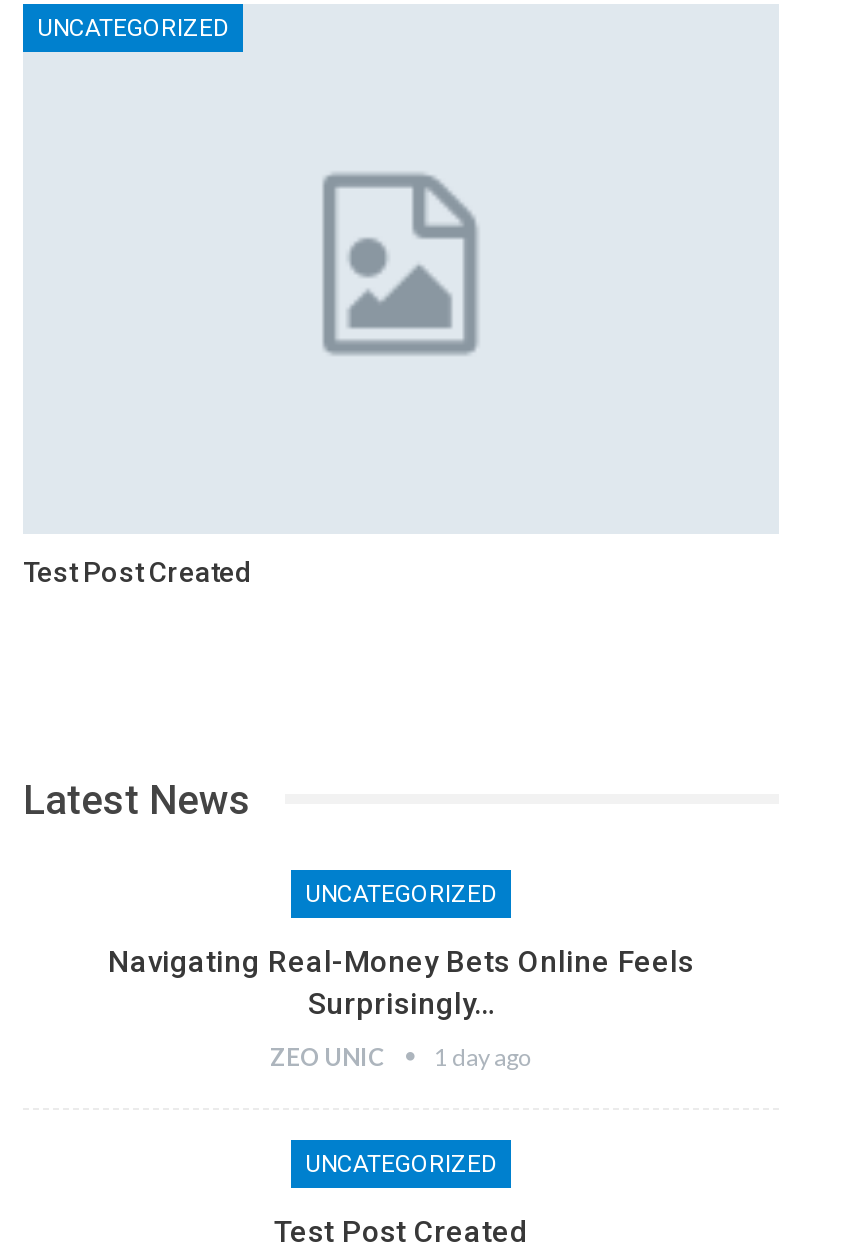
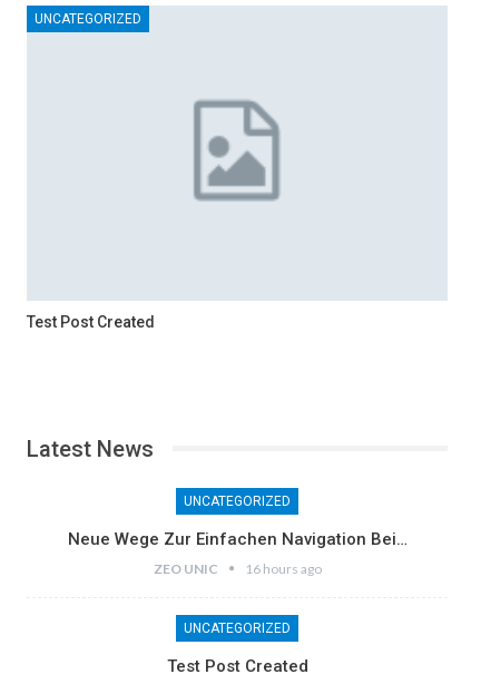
[108,943,694,1021] Navigating Real-Money Bets Online Feels | Surprisingly… -> [67,529,407,549] Neue Wege Zur Einfachen Navigation Bei…
[270,1041,532,1071] ZEO UNIC 1 day ago -> [153,560,321,577] ZEO UNIC 16 hours ago

